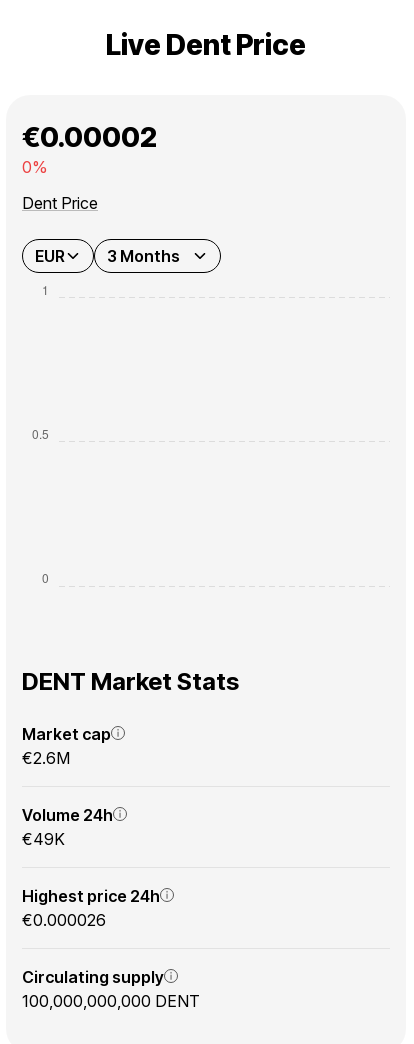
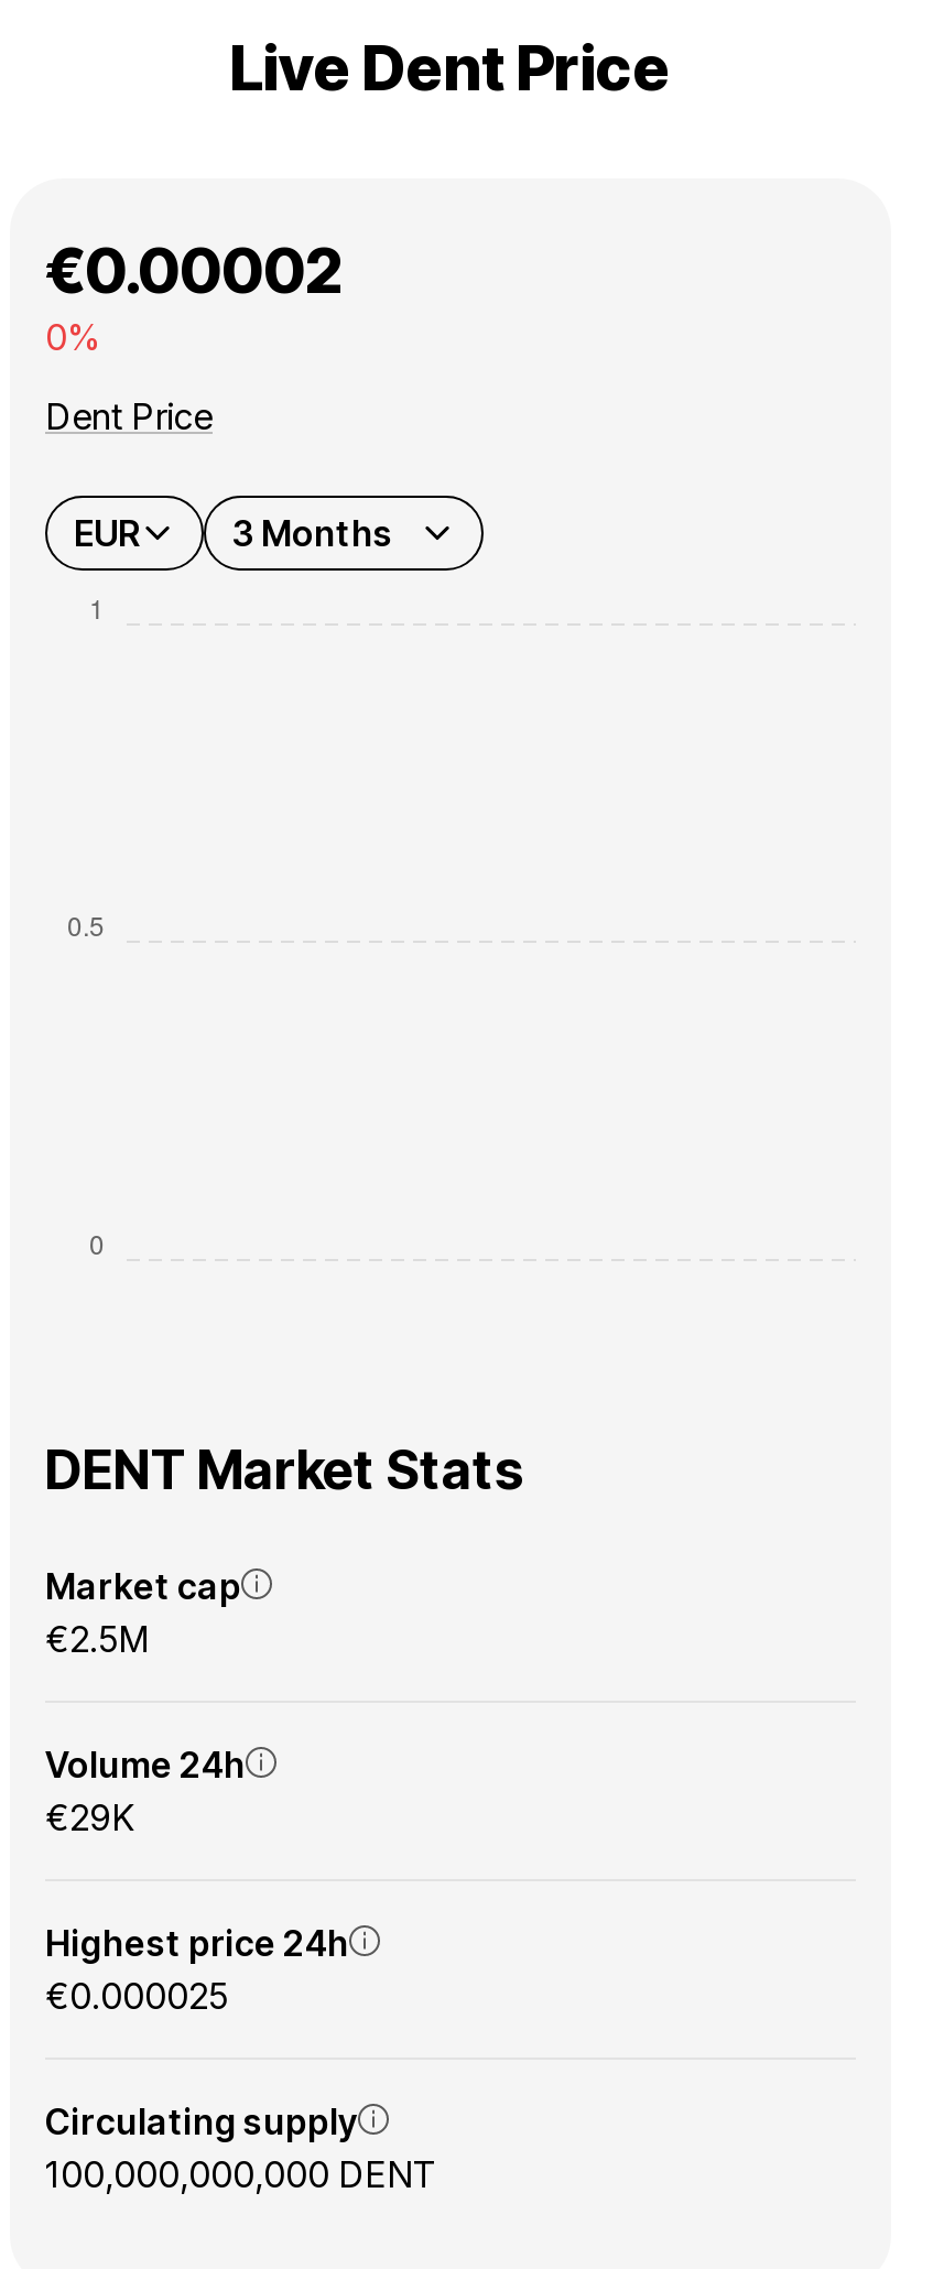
[22,748,70,768] €2.6M -> [45,1617,149,1661] €2.5M
[22,829,65,849] €49K -> [45,1795,135,1839] €29K
[22,910,106,930] €0.000026 -> [45,1974,228,2018] €0.000025

